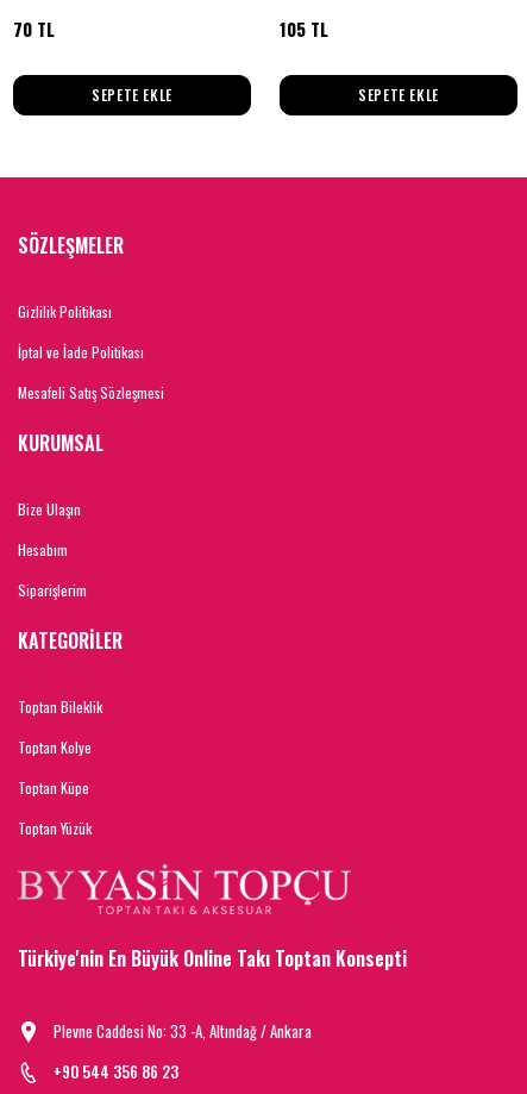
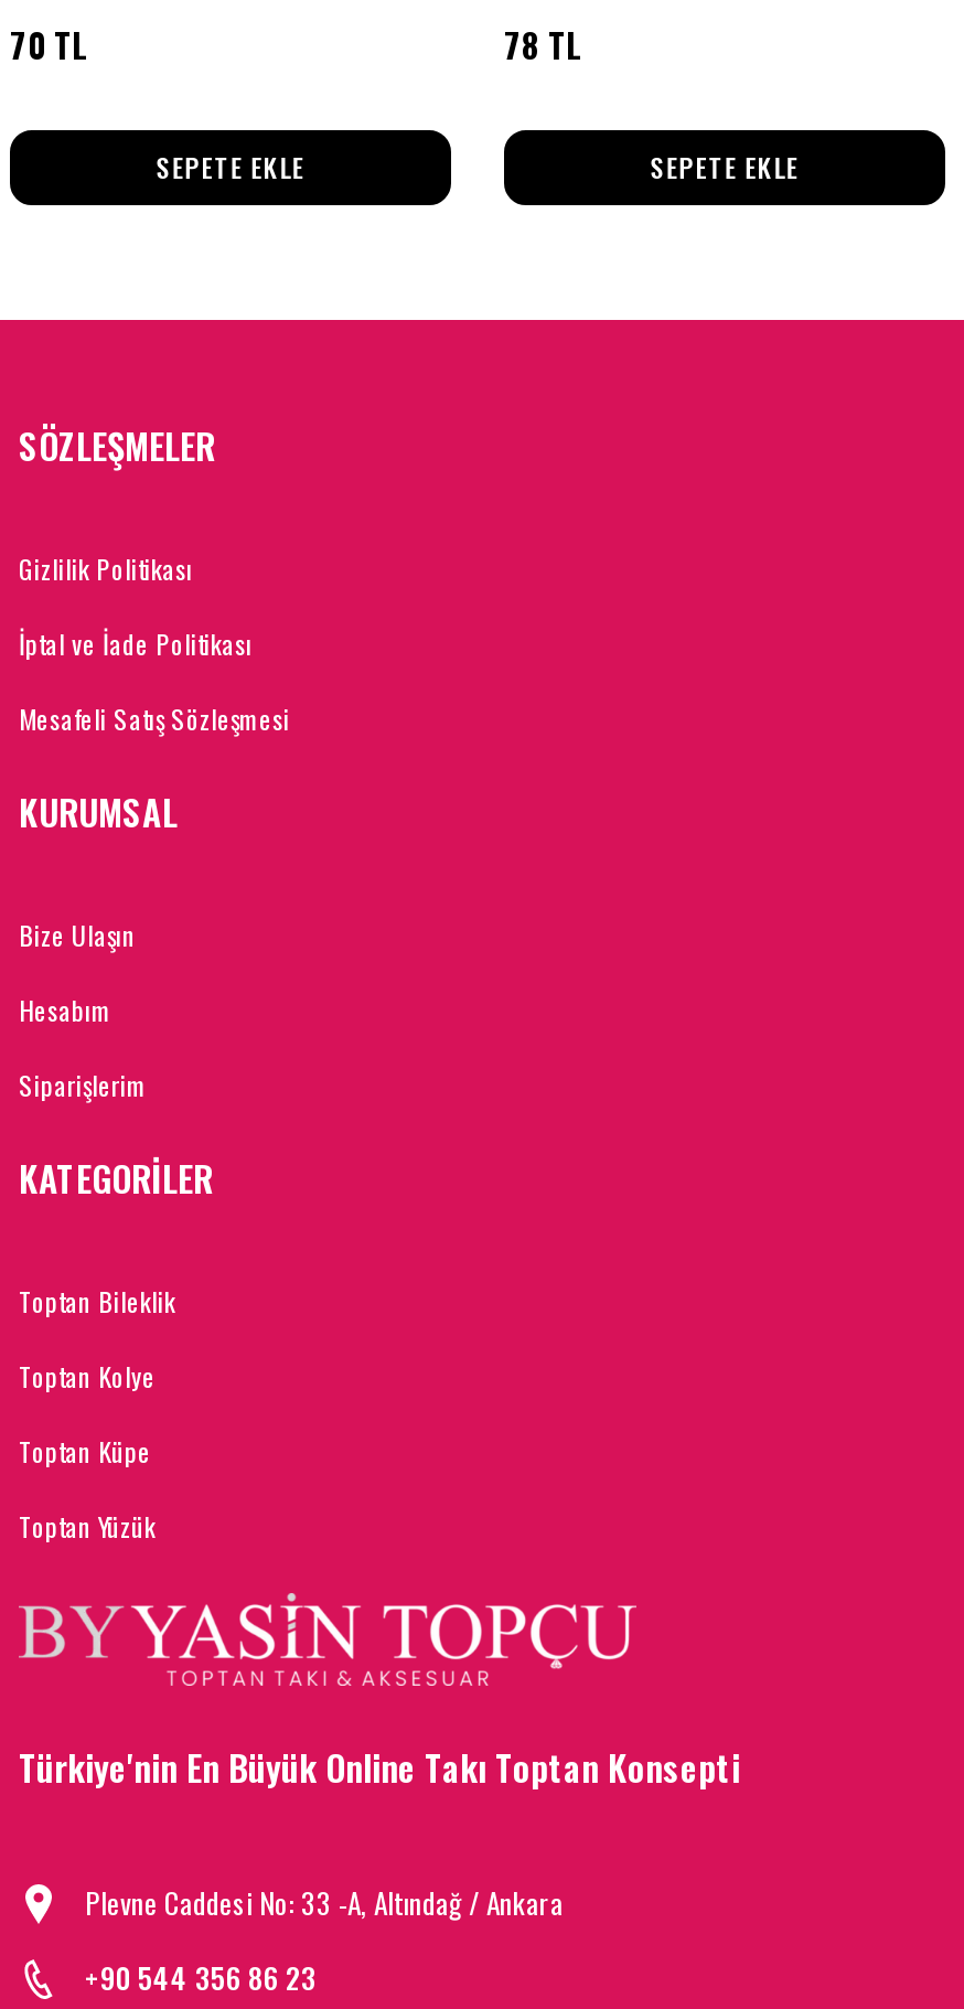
[280,15,328,42] 105 TL -> [504,20,581,68] 78 TL

